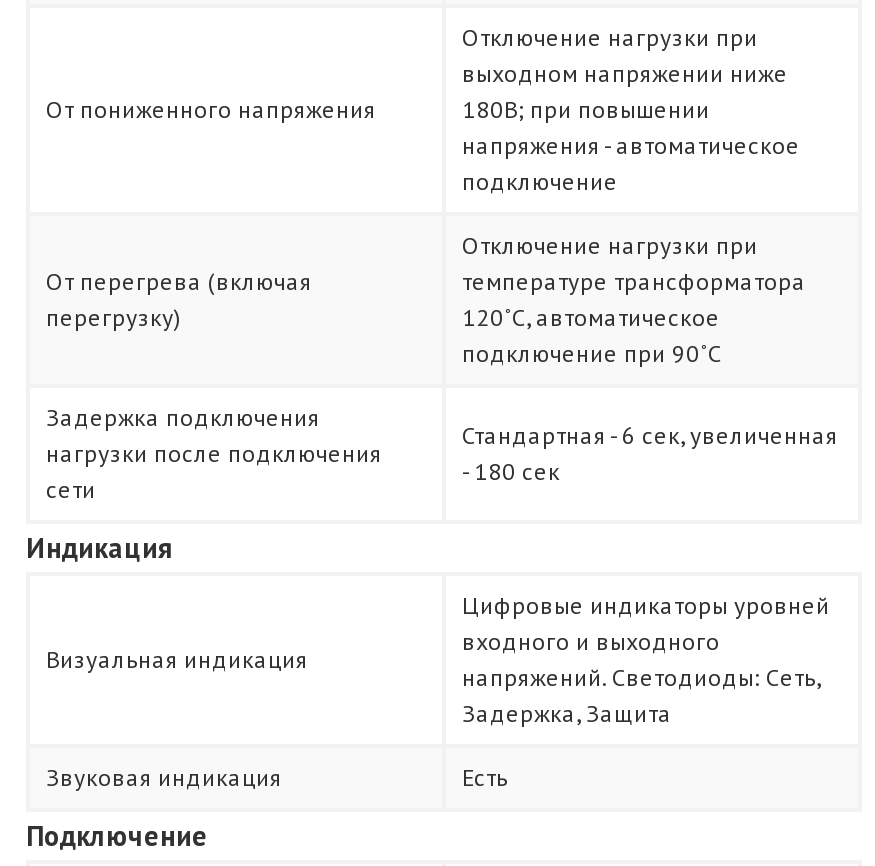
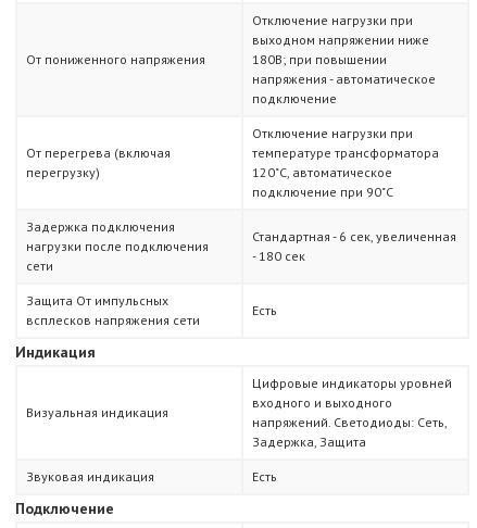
none -> [26,292,200,328] Защита От импульсных | всплесков напряжения сети
none -> [252,302,277,318] Есть

